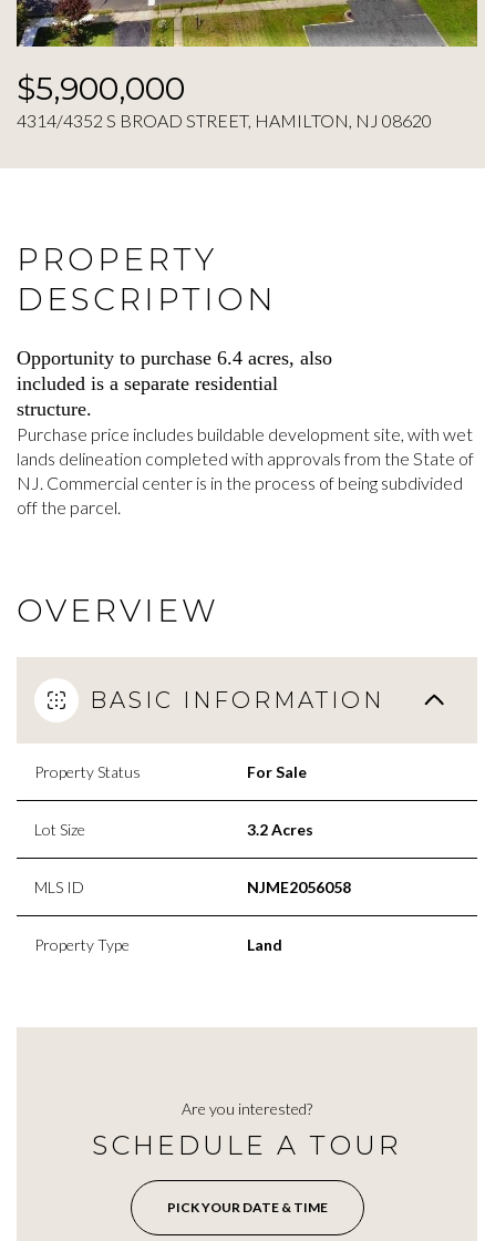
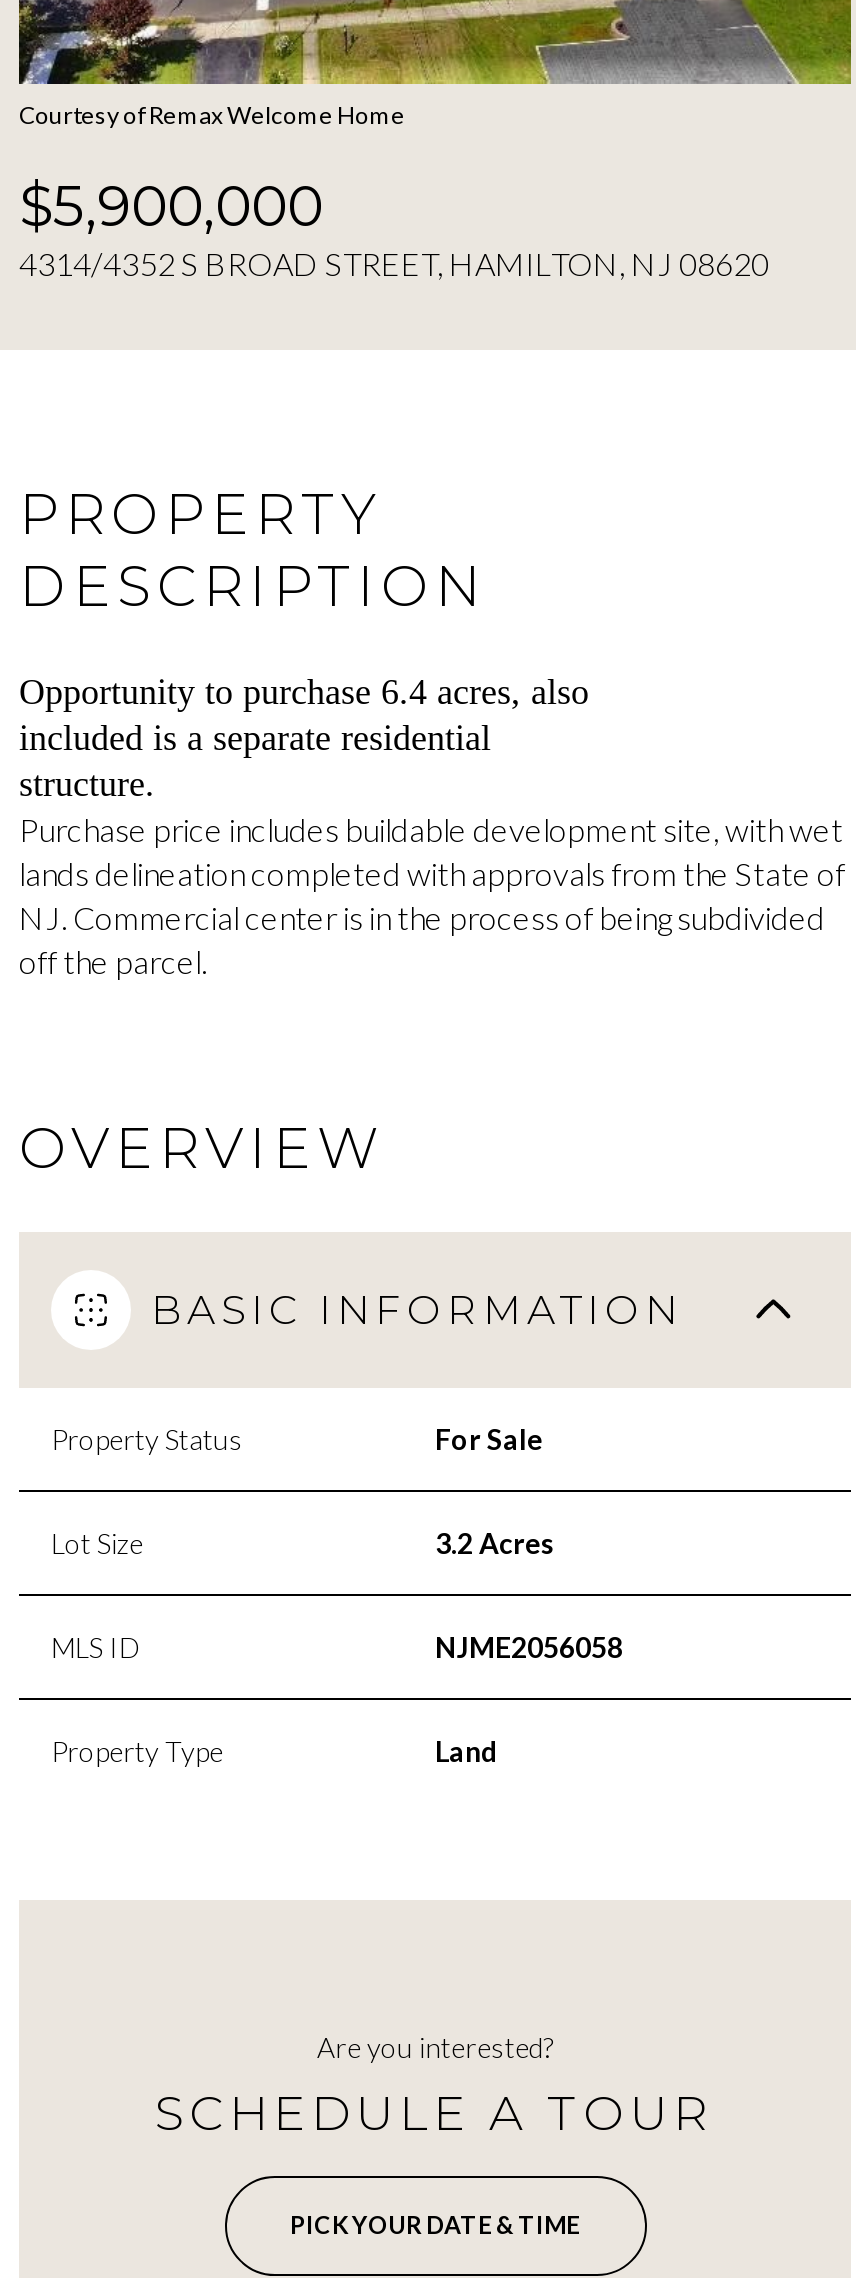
none -> [19,100,405,130] Courtesy of Remax Welcome Home

